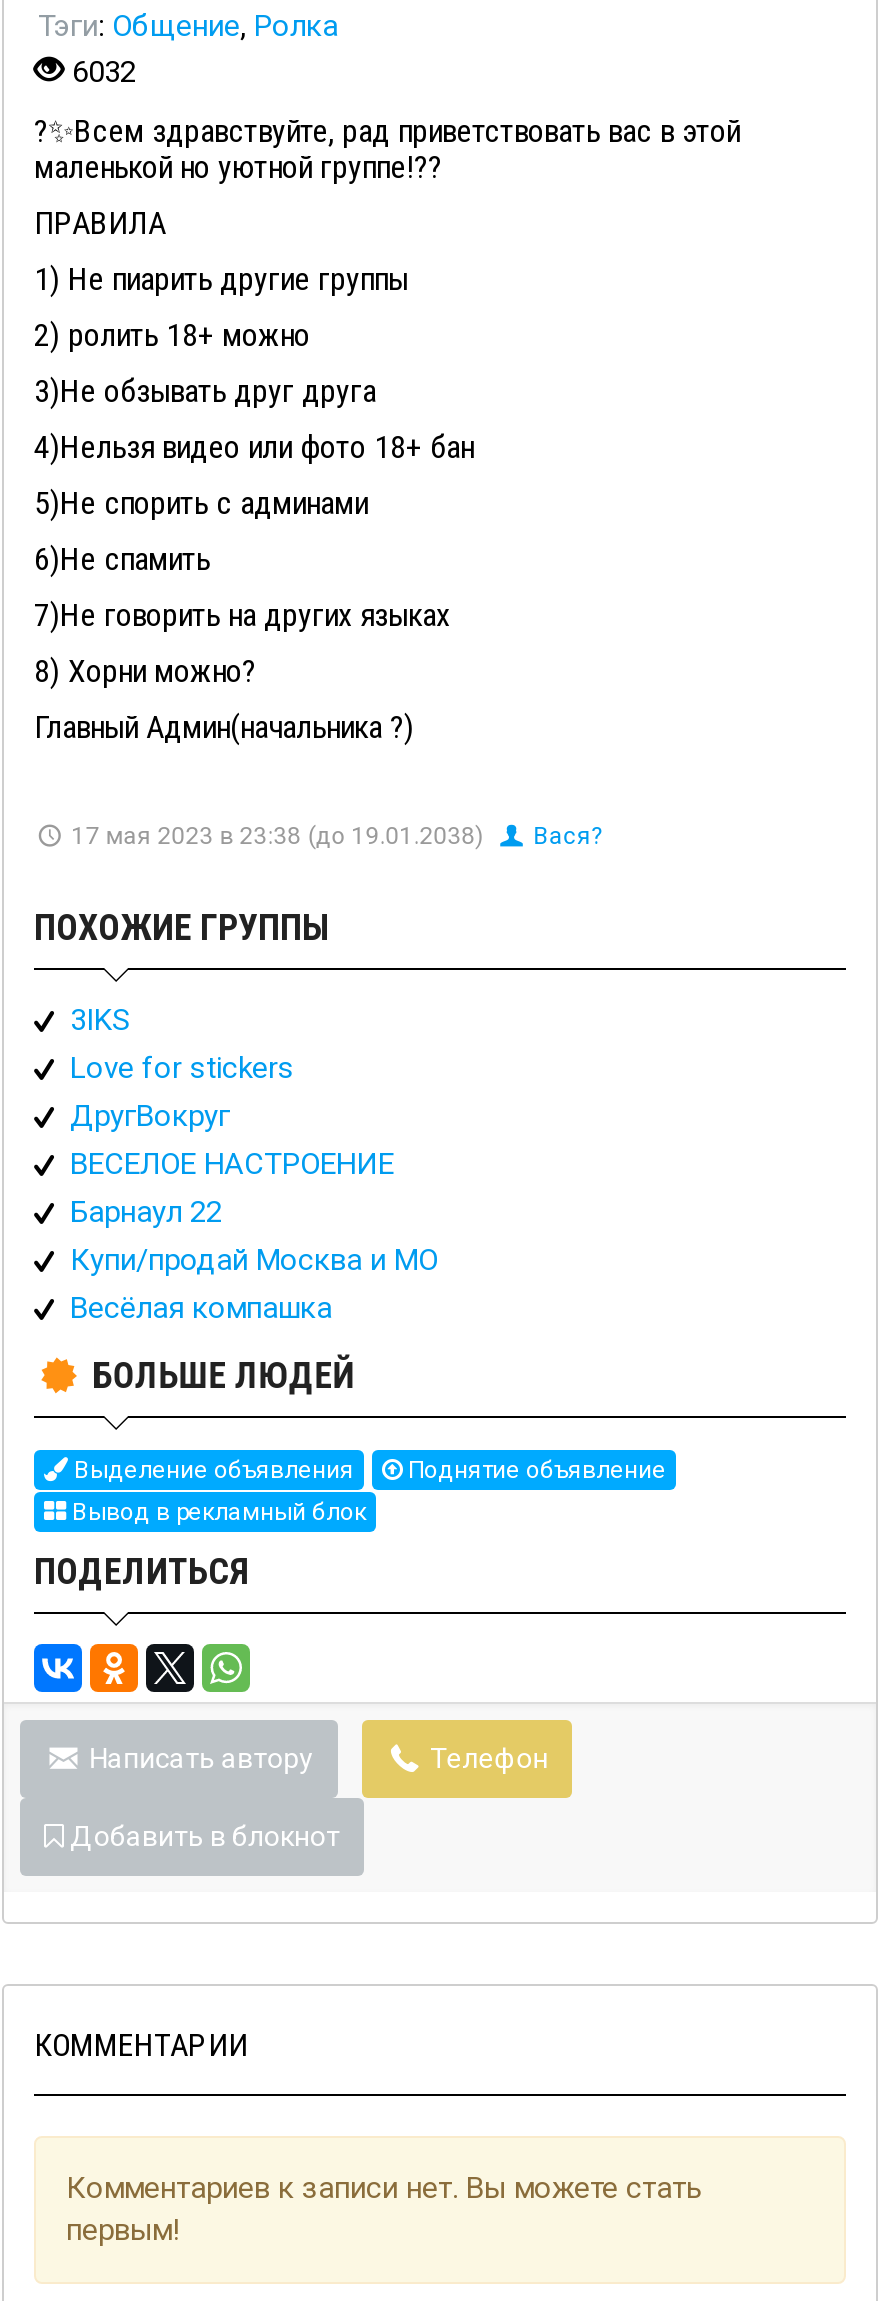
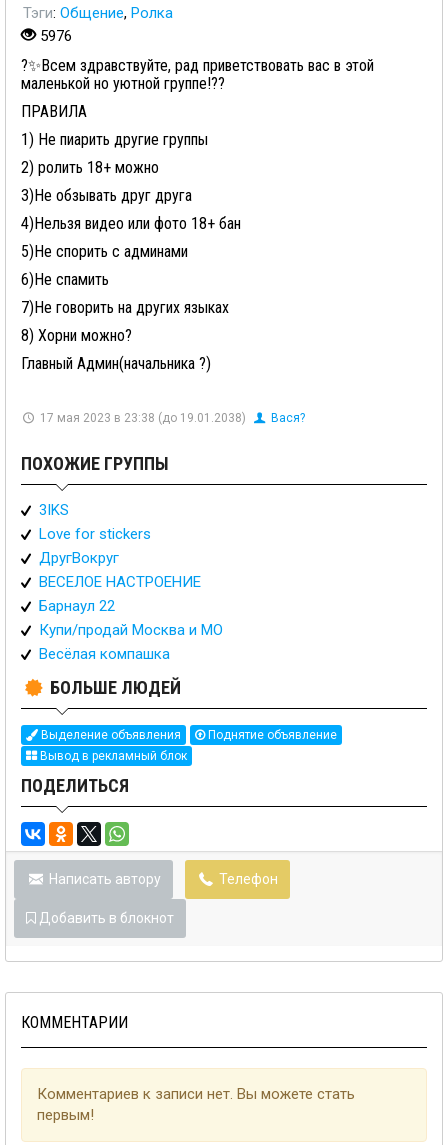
[64,54,136,90] 6032 -> [36,27,72,45] 5976

